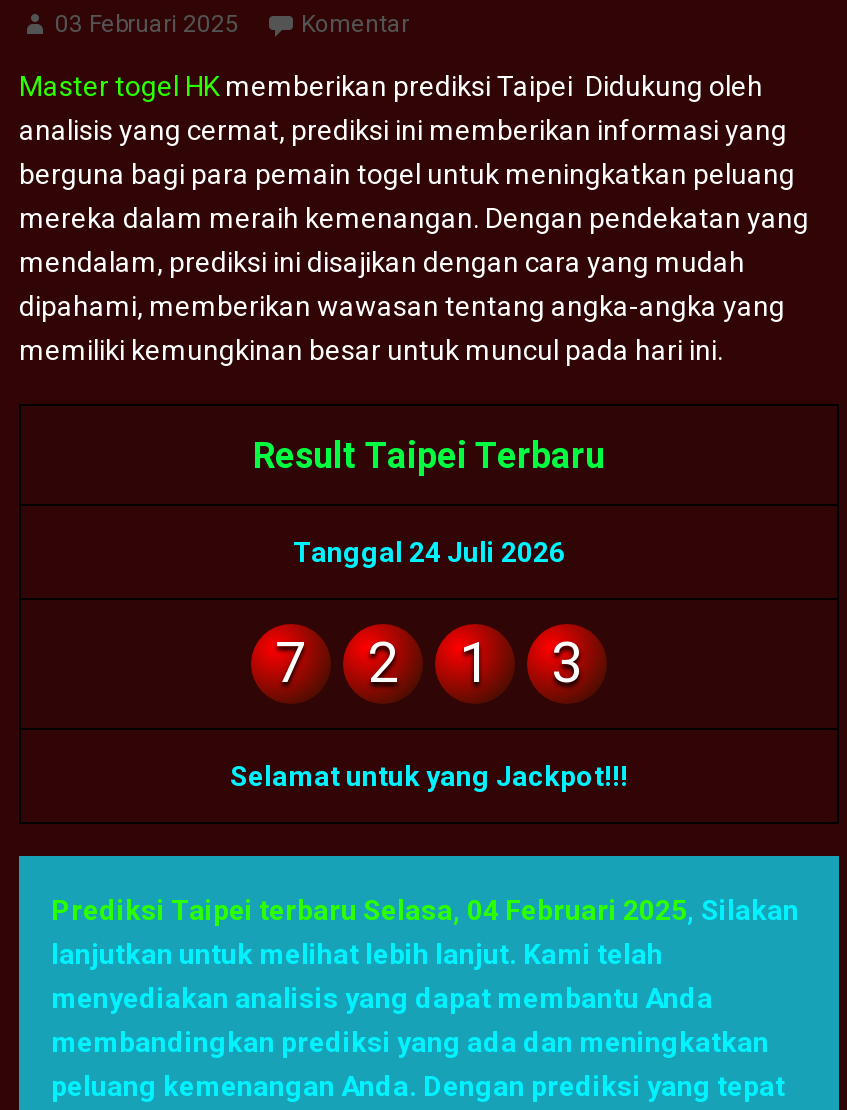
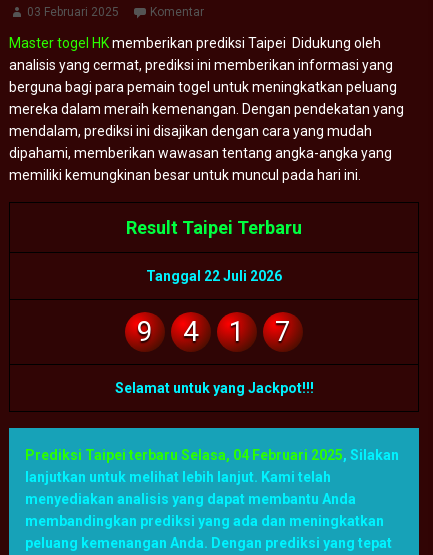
[293,537,565,569] Tanggal 24 Juli 2026 -> [146,268,282,284] Tanggal 22 Juli 2026
[275,631,307,697] 7 -> [137,315,153,348] 9
[367,631,399,697] 2 -> [183,315,199,348] 4
[551,631,583,697] 3 -> [275,315,291,348] 7

